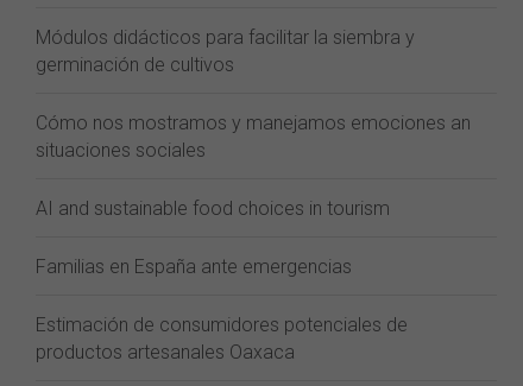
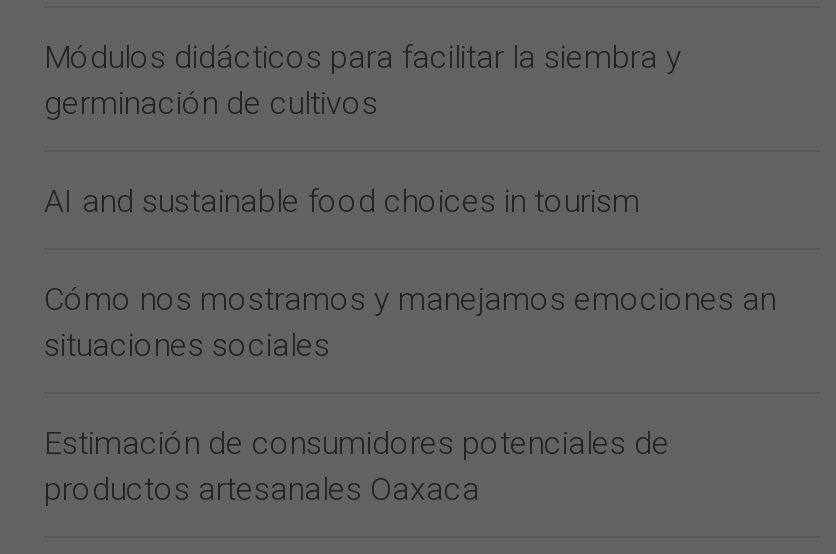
moved [36,112,471,162] -> [44,280,776,364]: Cómo nos mostramos y manejamos emociones an | situaciones sociales
moved [36,197,390,220] -> [44,182,640,220]: AI and sustainable food choices in tourism
[36,255,352,278] Familias en España ante emergencias -> none

